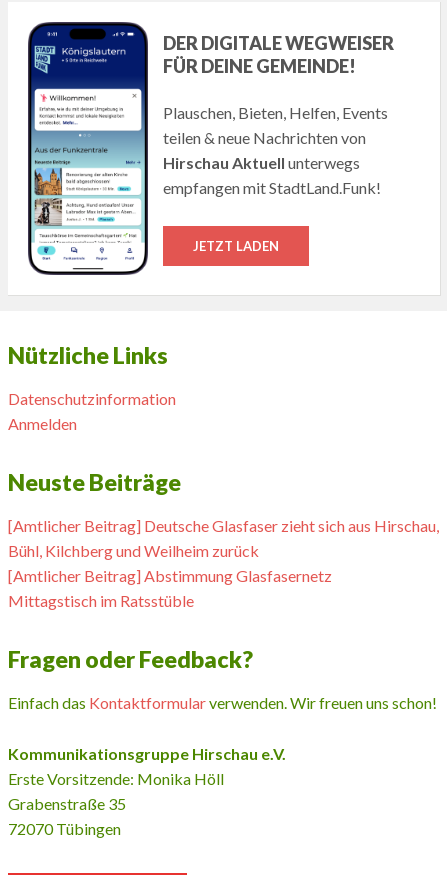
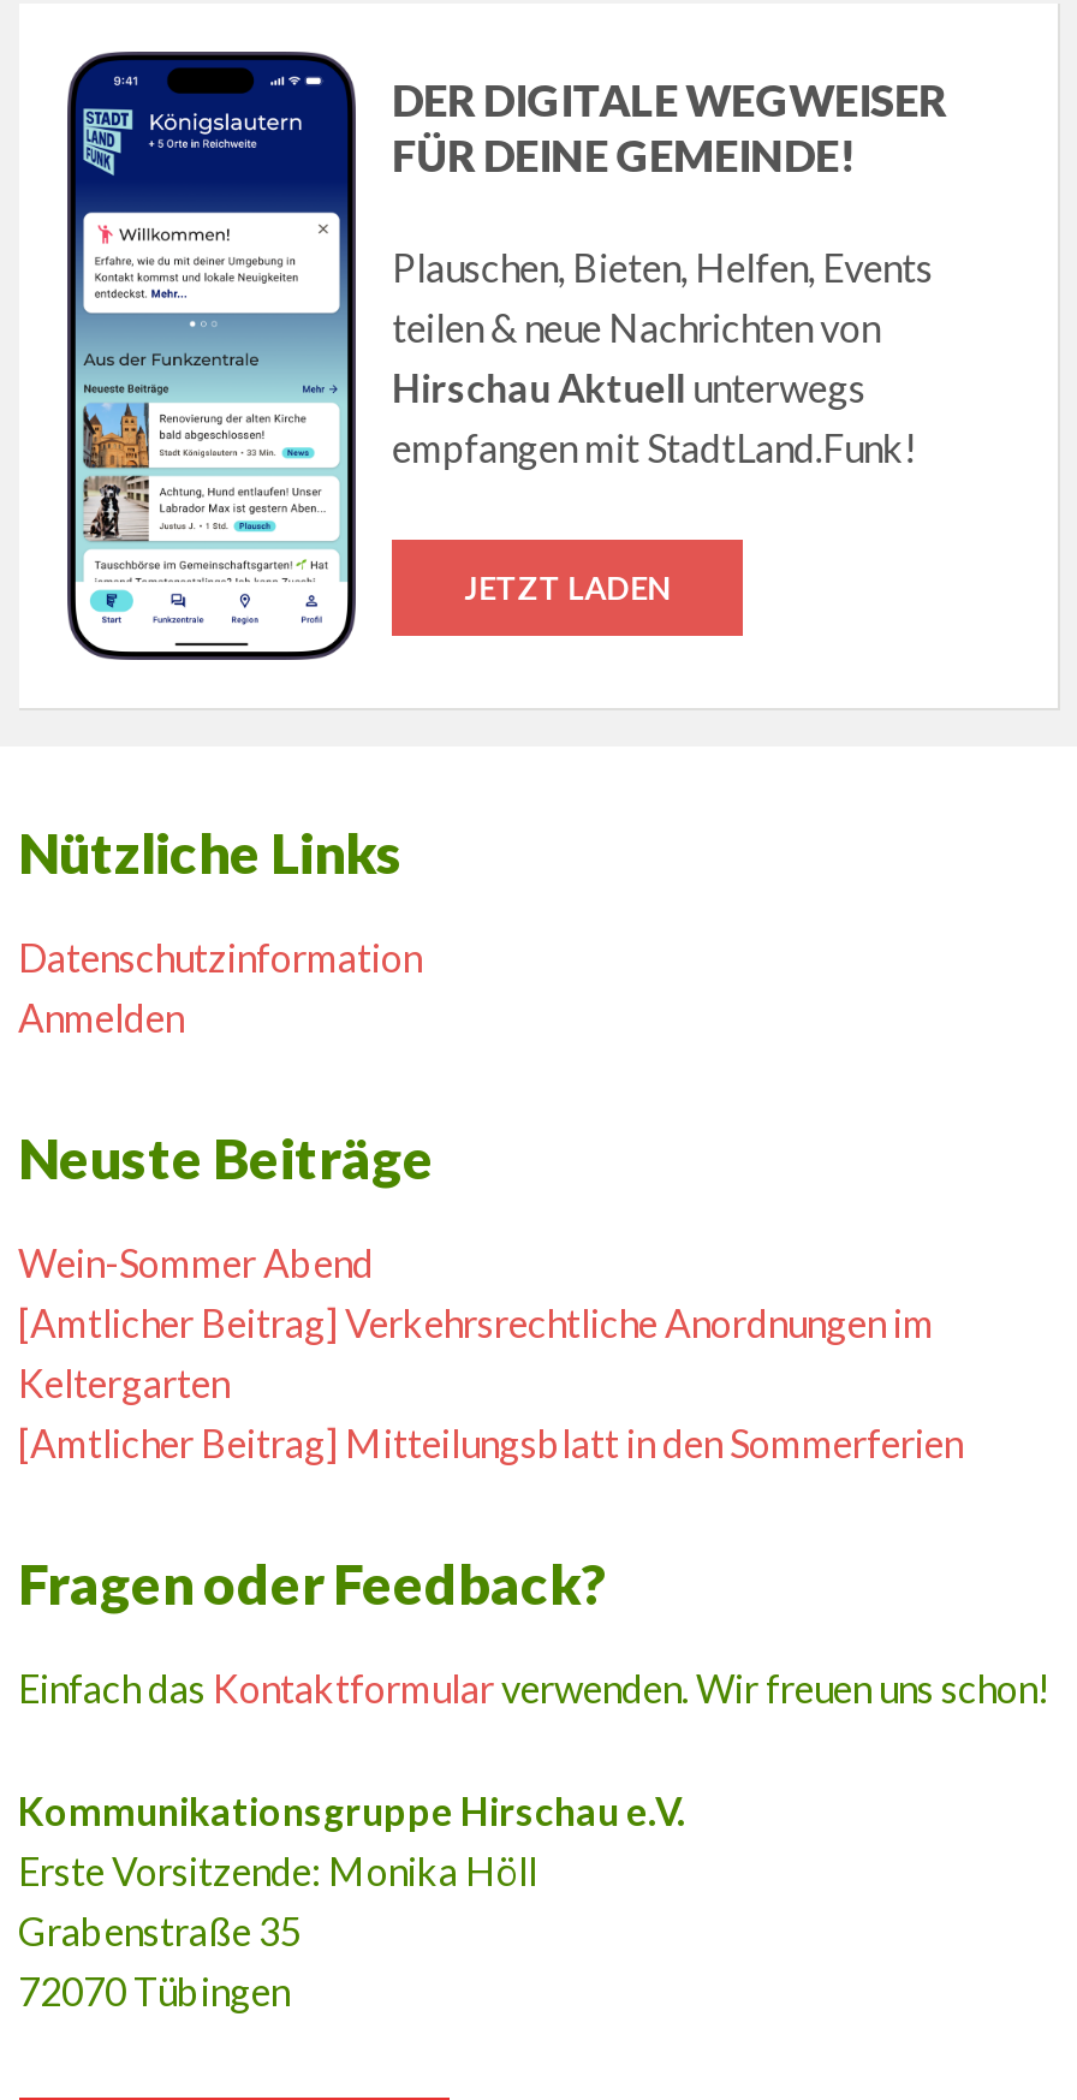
[7,516,438,610] [Amtlicher Beitrag] Deutsche Glasfaser zieht sich aus Hirschau, | Bühl, Kilchberg und Weilheim zurück | [Amtlicher Beitrag] Abstimmung Glasfasernetz | Mittagstisch im Ratsstüble -> [18,1239,963,1465] Wein-Sommer Abend | [Amtlicher Beitrag] Verkehrsrechtliche Anordnungen im | Keltergarten | [Amtlicher Beitrag] Mitteilungsblatt in den Sommerferien

